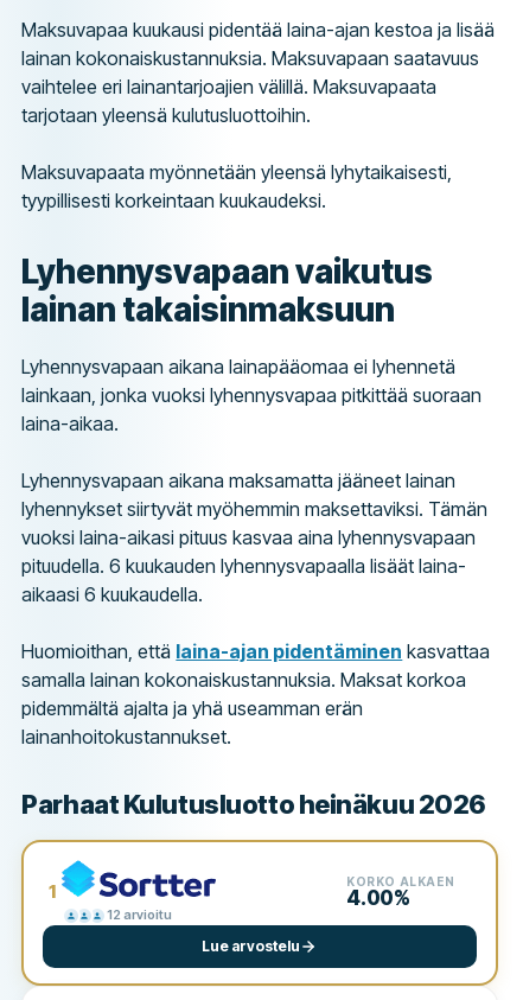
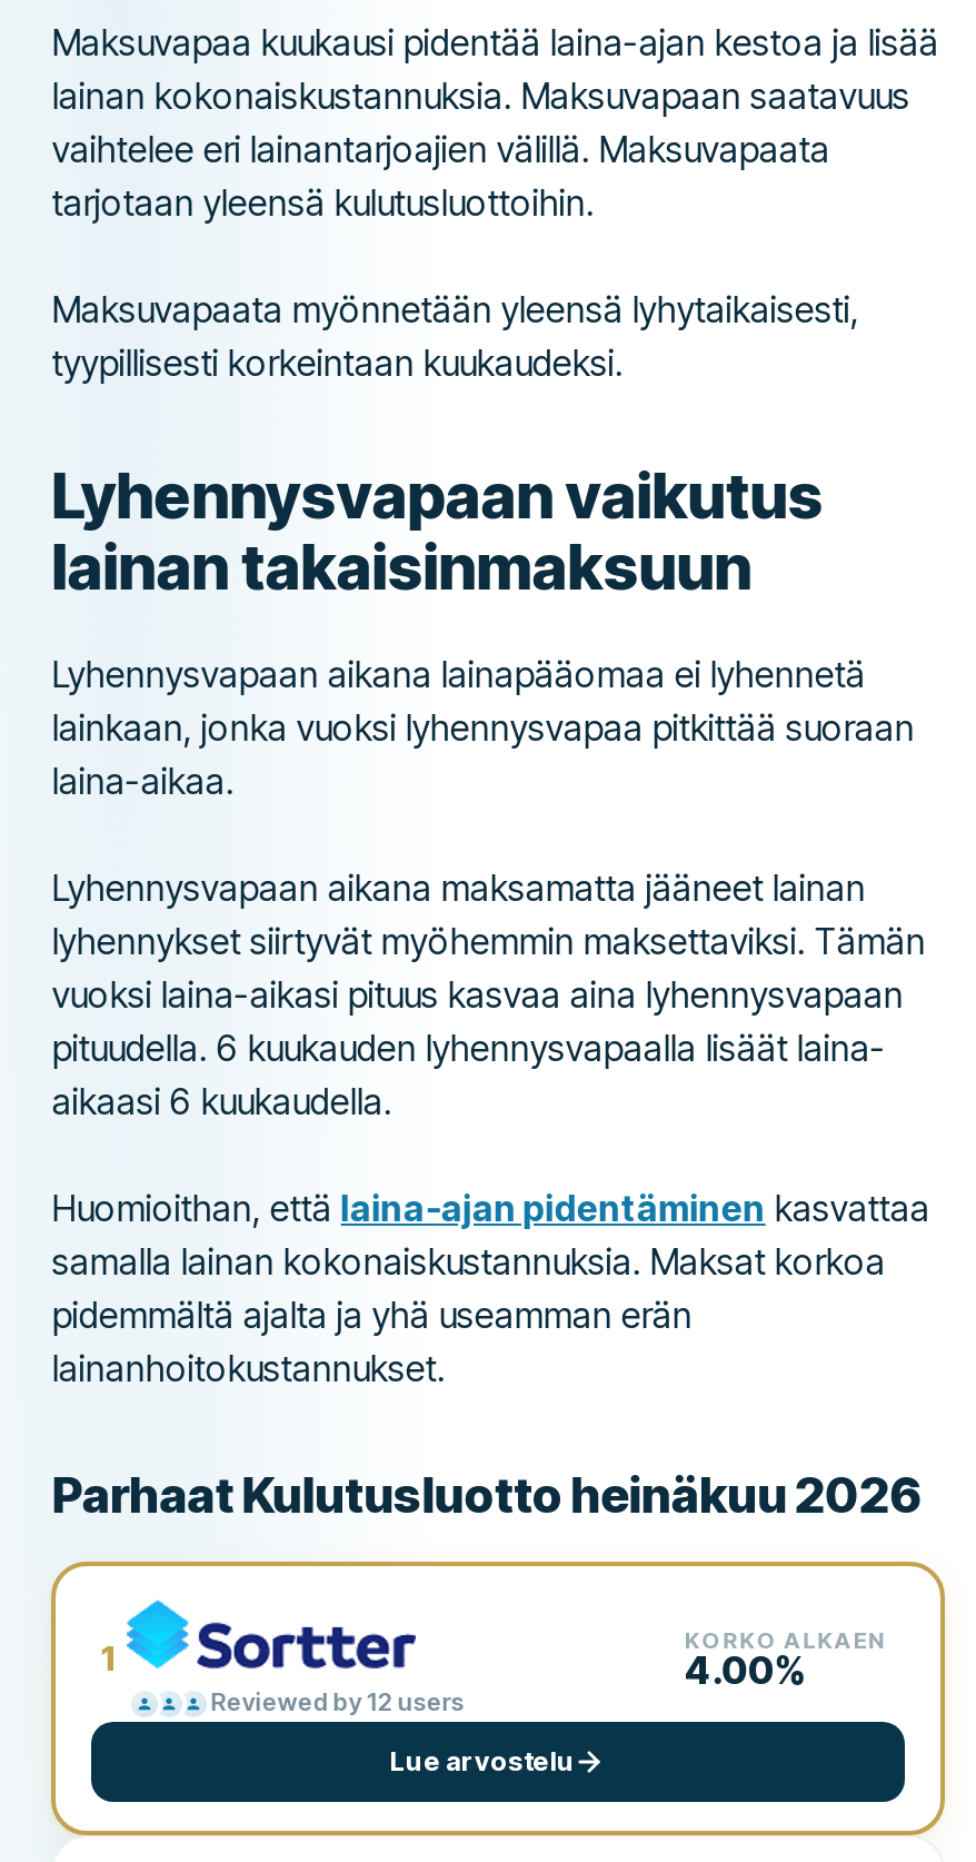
[106,906,172,923] 12 arvioitu -> [211,1686,464,1717] Reviewed by 12 users

